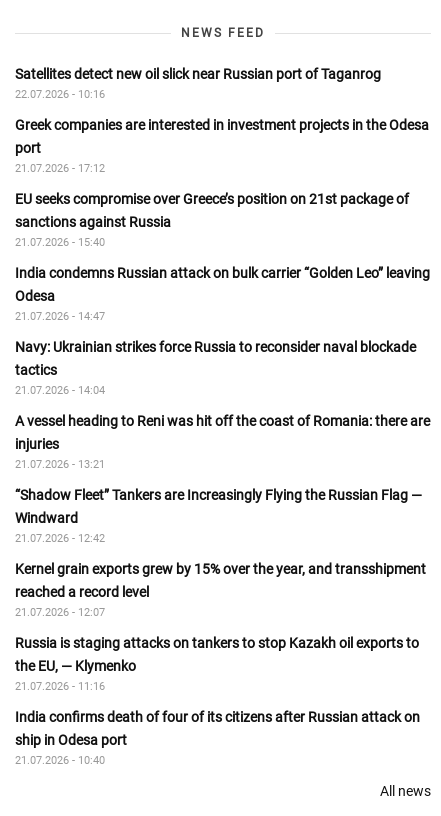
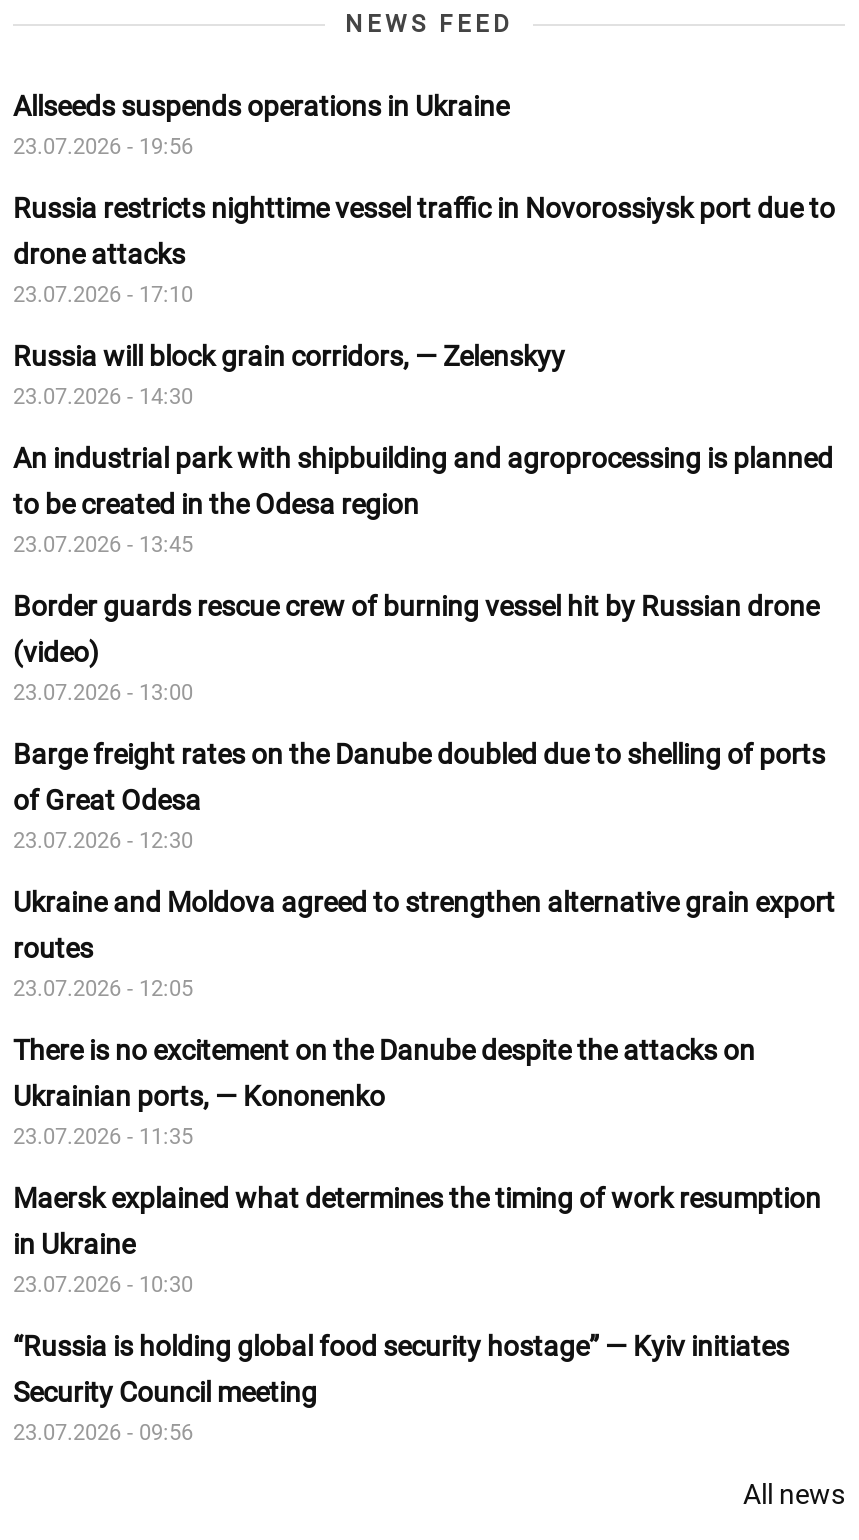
[15,66,381,101] Satellites detect new oil slick near Russian port of Taganrog | 22.07.2026 - 10:16 -> [13,91,509,161] Allseeds suspends operations in Ukraine | 23.07.2026 - 19:56
[15,117,429,175] Greek companies are interested in investment projects in the Odesa | port | 21.07.2026 - 17:12 -> [13,193,835,309] Russia restricts nighttime vessel traffic in Novorossiysk port due to | drone attacks | 23.07.2026 - 17:10
[15,191,409,249] EU seeks compromise over Greece’s position on 21st package of | sanctions against Russia | 21.07.2026 - 15:40 -> [13,341,565,411] Russia will block grain corridors, — Zelenskyy | 23.07.2026 - 14:30
[15,265,430,323] India condemns Russian attack on bulk carrier “Golden Leo” leaving | Odesa | 21.07.2026 - 14:47 -> [13,443,833,559] An industrial park with shipbuilding and agroprocessing is planned | to be created in the Odesa region | 23.07.2026 - 13:45
[15,339,416,397] Navy: Ukrainian strikes force Russia to reconsider naval blockade | tactics | 21.07.2026 - 14:04 -> [13,591,819,707] Border guards rescue crew of burning vessel hit by Russian drone | (video) | 23.07.2026 - 13:00
[15,413,430,471] A vessel heading to Reni was hit off the coast of Romania: there are | injuries | 21.07.2026 - 13:21 -> [13,739,825,855] Barge freight rates on the Danube doubled due to shelling of ports | of Great Odesa | 23.07.2026 - 12:30
[15,487,422,545] “Shadow Fleet” Tankers are Increasingly Flying the Russian Flag — | Windward | 21.07.2026 - 12:42 -> [13,887,835,1003] Ukraine and Moldova agreed to strengthen alternative grain export | routes | 23.07.2026 - 12:05
[15,561,426,619] Kernel grain exports grew by 15% over the year, and transshipment | reached a record level | 21.07.2026 - 12:07 -> [13,1035,755,1151] There is no excitement on the Danube despite the attacks on | Ukrainian ports, — Kononenko | 23.07.2026 - 11:35
[15,635,419,693] Russia is staging attacks on tankers to stop Kazakh oil exports to | the EU, — Klymenko | 21.07.2026 - 11:16 -> [13,1183,821,1299] Maersk explained what determines the timing of work resumption | in Ukraine | 23.07.2026 - 10:30
[15,709,420,767] India confirms death of four of its citizens after Russian attack on | ship in Odesa port | 21.07.2026 - 10:40 -> [13,1331,789,1447] “Russia is holding global food security hostage” — Kyiv initiates | Security Council meeting | 23.07.2026 - 09:56

